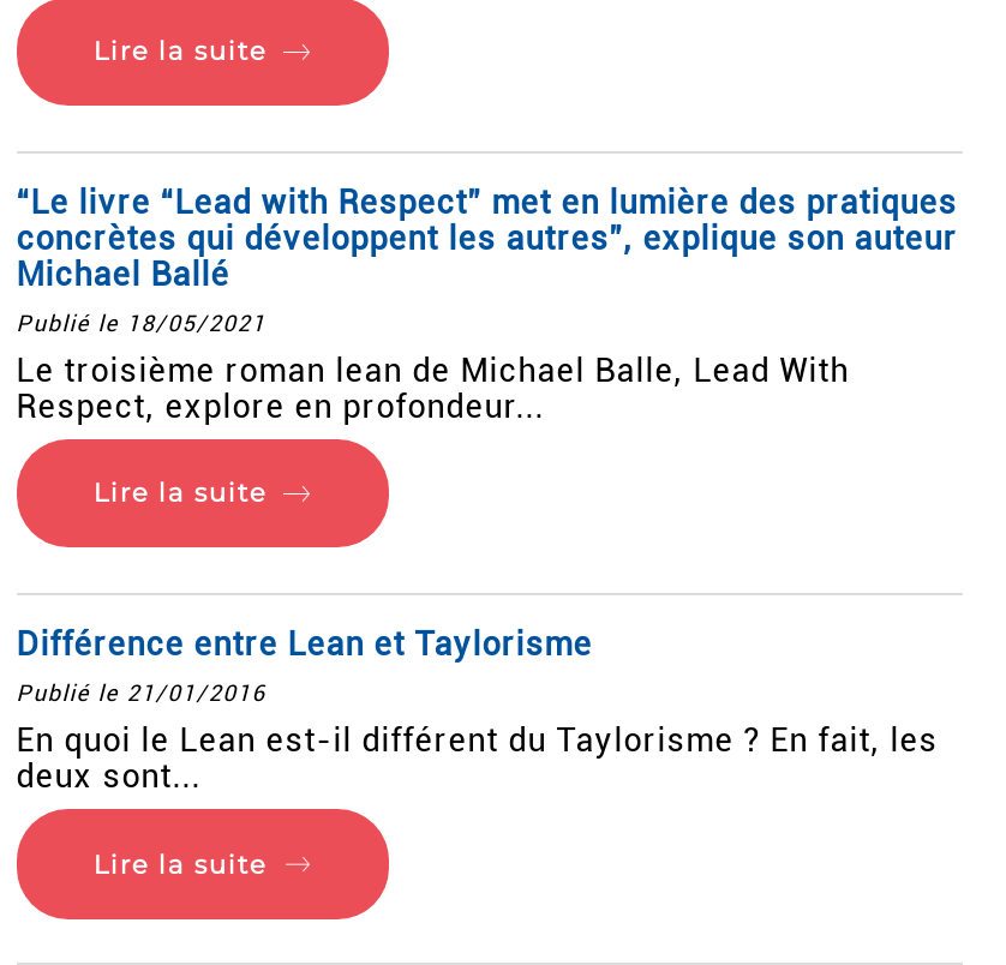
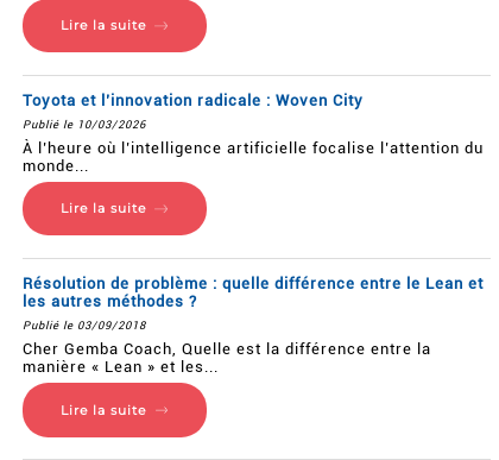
[16,185,958,424] “Le livre “Lead with Respect” met en lumière des pratiques | concrètes qui développent les autres”, explique son auteur | Michael Ballé | Publié le 18/05/2021 | Le troisième roman lean de Michael Balle, Lead With | Respect, explore en profondeur... -> [22,92,483,174] Toyota et l’innovation radicale : Woven City | Publié le 10/03/2026 | À l’heure où l’intelligence artificielle focalise l’attention du | monde...
[16,627,938,794] Différence entre Lean et Taylorisme | Publié le 21/01/2016 | En quoi le Lean est-il différent du Taylorisme ? En fait, les | deux sont... -> [22,275,483,375] Résolution de problème : quelle différence entre le Lean et | les autres méthodes ? | Publié le 03/09/2018 | Cher Gemba Coach, Quelle est la différence entre la | manière « Lean » et les...

